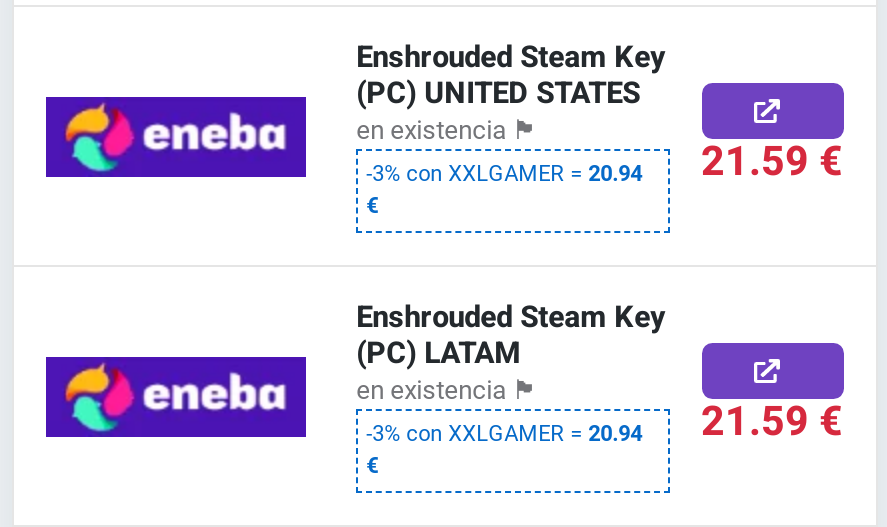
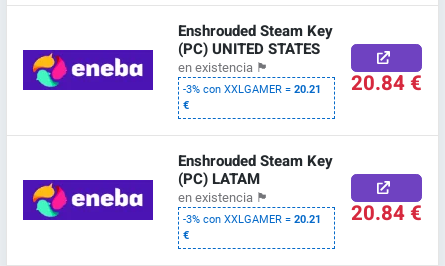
[701,132,843,192] 21.59 € -> [350,69,421,99] 20.84 €
[366,161,642,187] -3% con XXLGAMER = 20.94 -> [183,83,321,96] -3% con XXLGAMER = 20.21
[701,392,843,452] 21.59 € -> [350,199,421,229] 20.84 €
[366,421,642,447] -3% con XXLGAMER = 20.94 -> [183,213,321,226] -3% con XXLGAMER = 20.21

